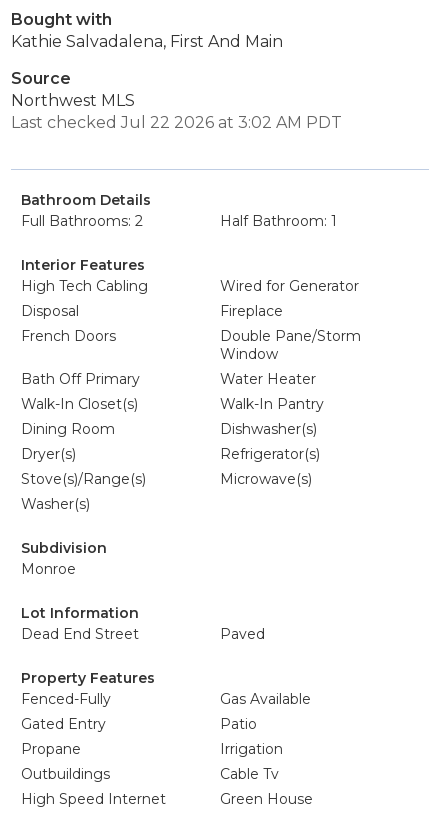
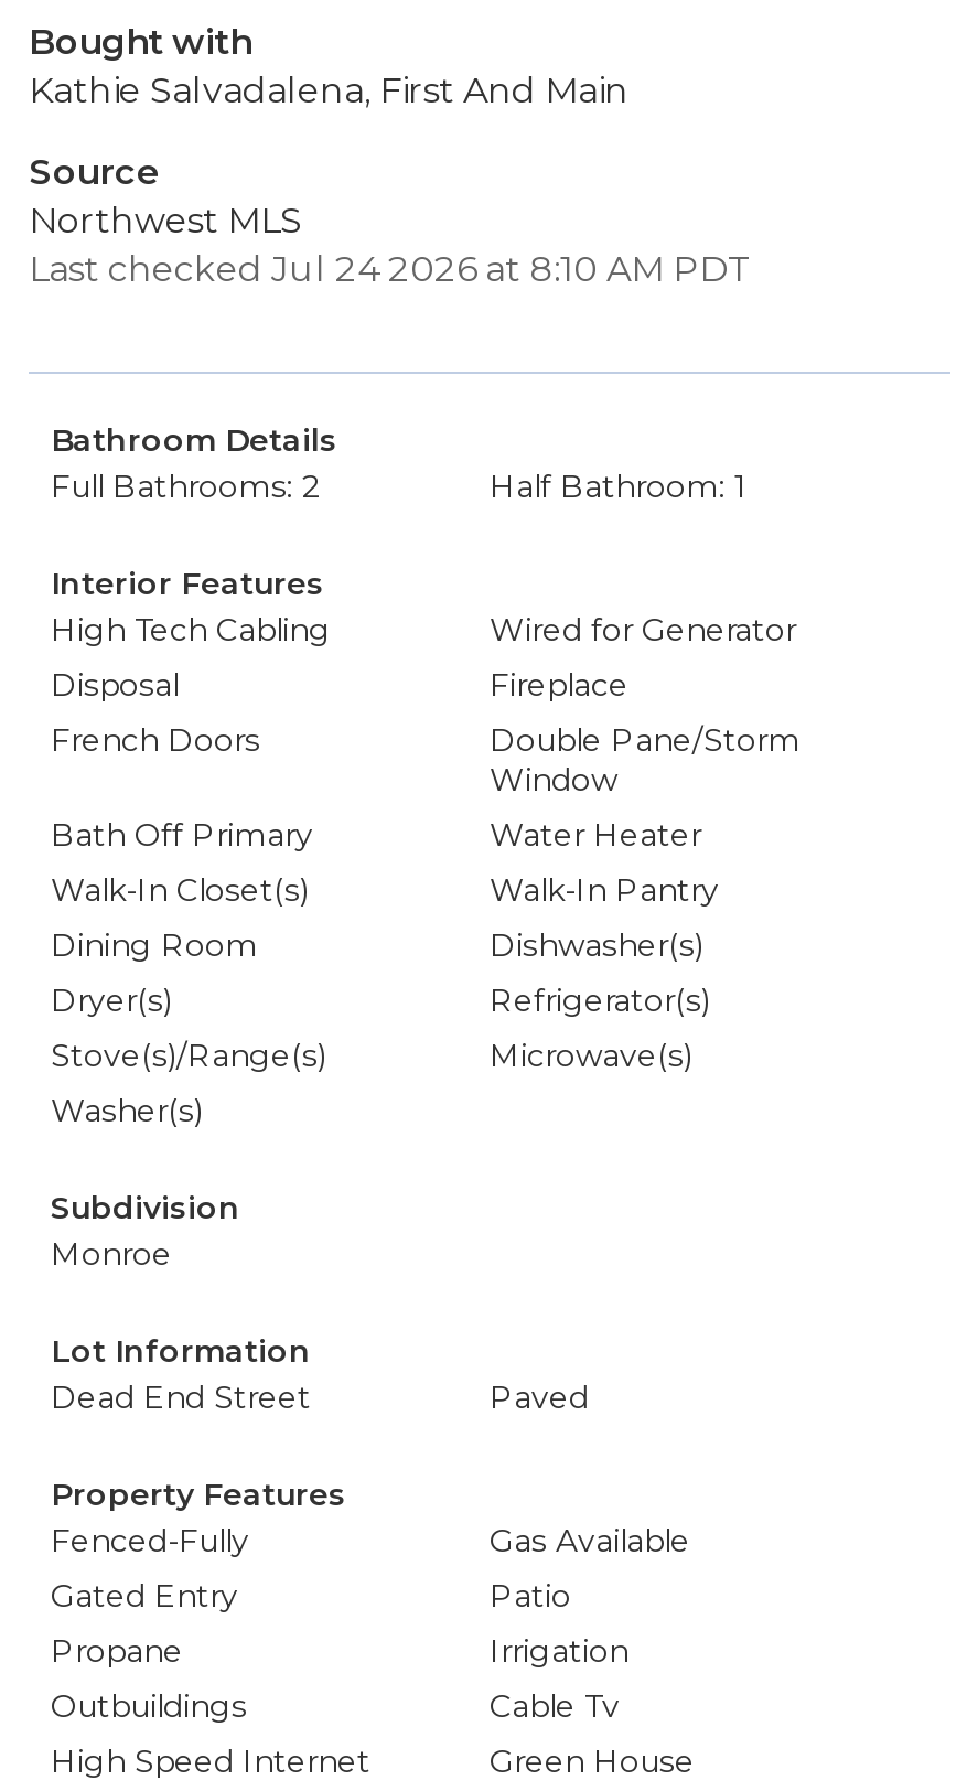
[11,113,342,132] Last checked Jul 22 2026 at 3:02 AM PDT -> [29,248,752,290] Last checked Jul 24 2026 at 8:10 AM PDT

